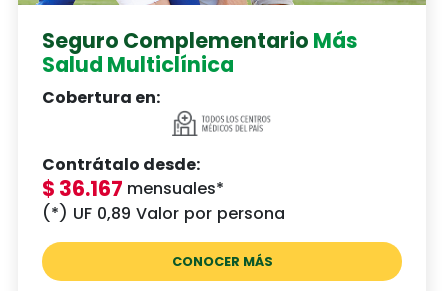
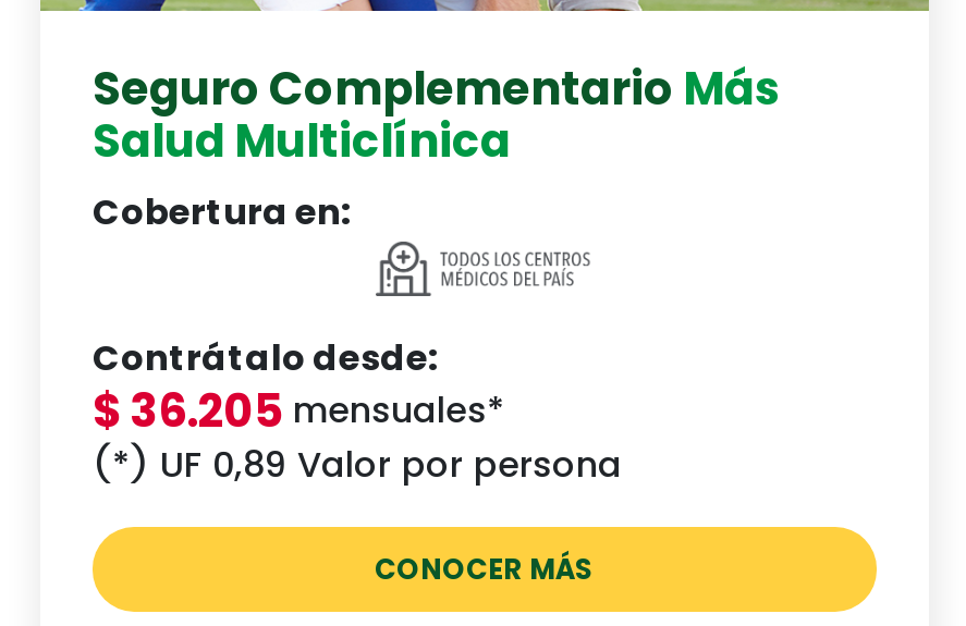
[42,174,224,203] $ 36.167 mensuales* -> [93,378,504,442] $ 36.205 mensuales*

